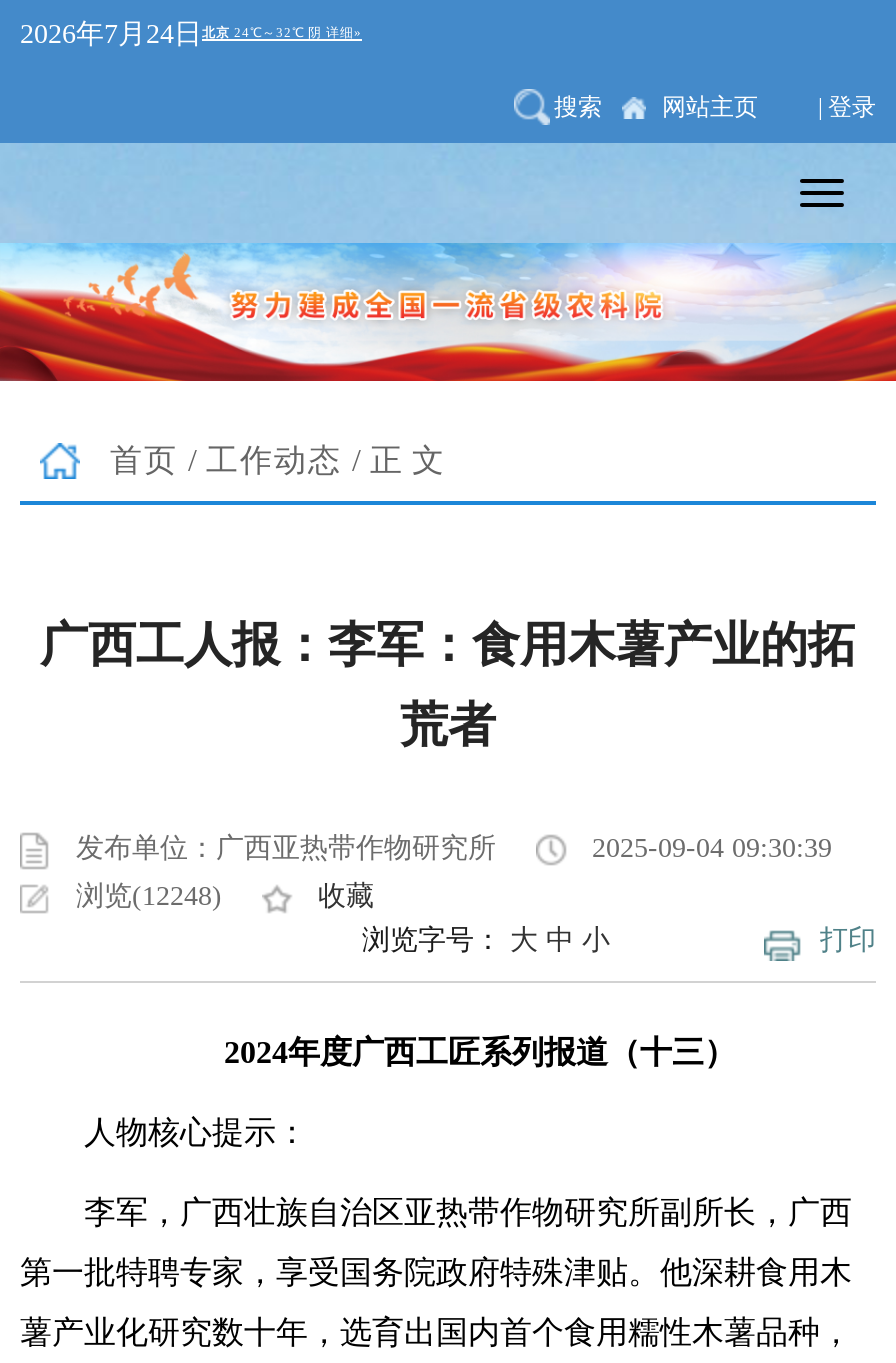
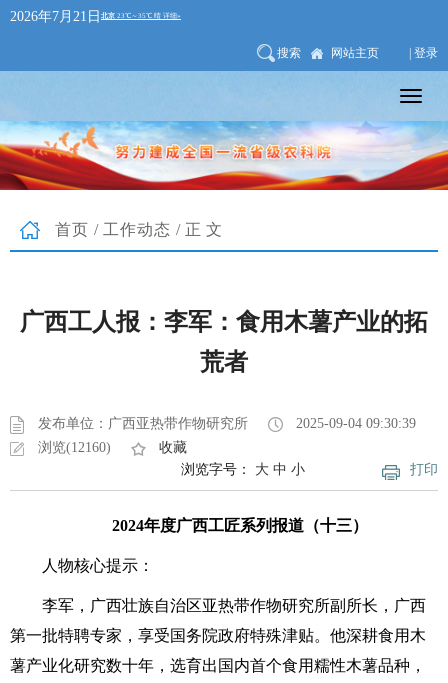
[20,19,202,49] 2026年7月24日 -> [10,9,101,24] 2026年7月21日
[76,880,222,910] 浏览(12248) -> [38,440,111,455] 浏览(12160)

